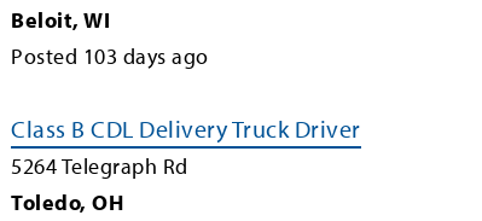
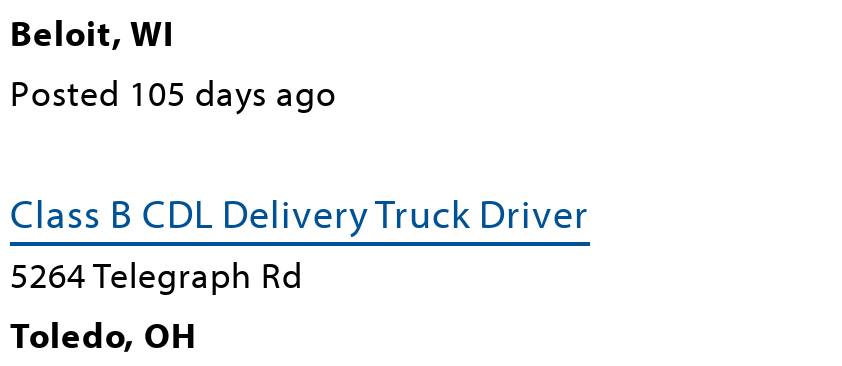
[11,42,208,69] Posted 103 days ago -> [10,69,337,115] Posted 105 days ago

